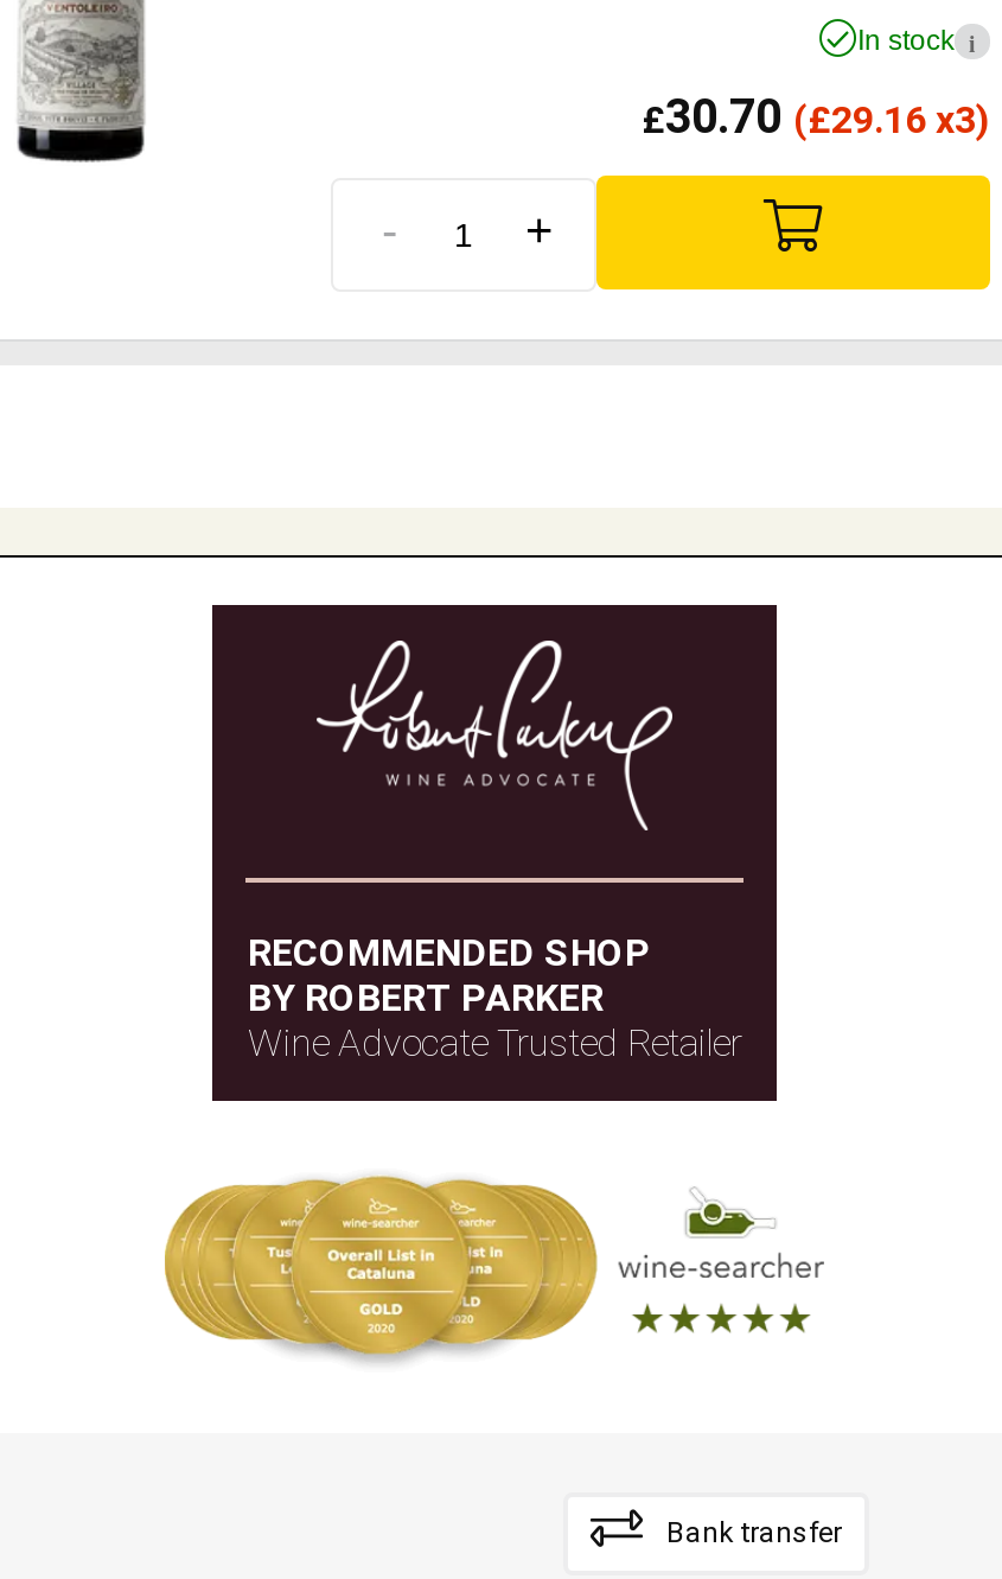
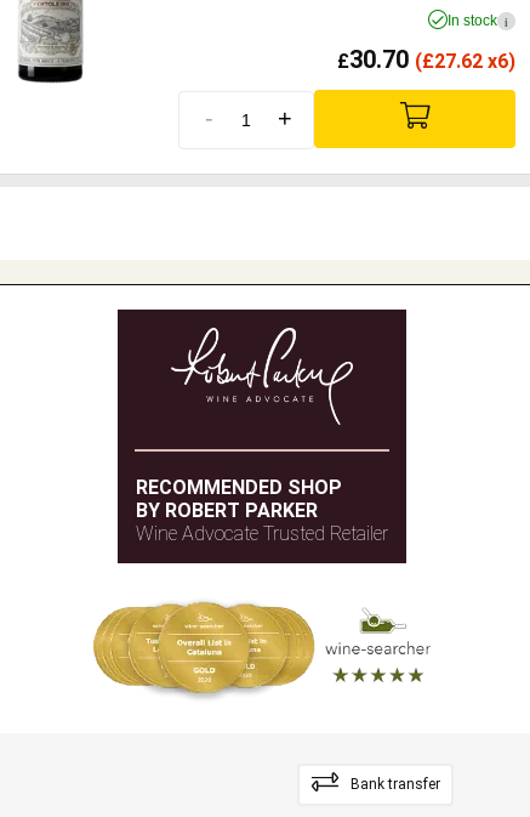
[642,88,990,145] £30.70 (£29.16 x3) -> [337,45,515,74] £30.70 (£27.62 x6)

